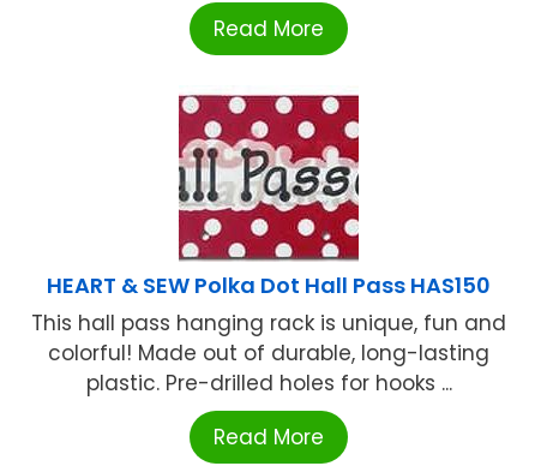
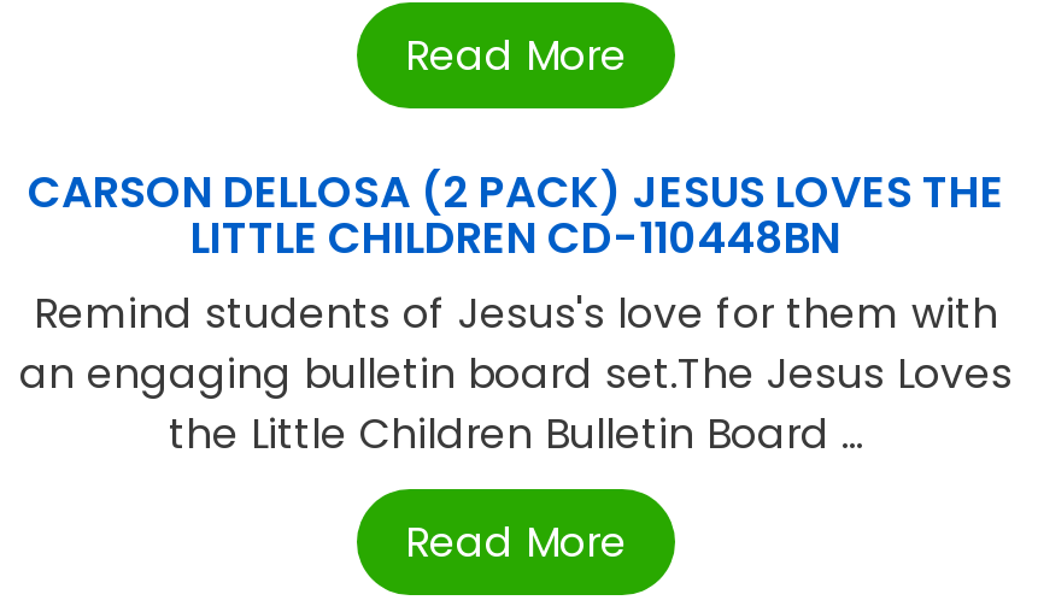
[31,270,506,397] HEART & SEW Polka Dot Hall Pass HAS150 | This hall pass hanging rack is unique, fun and | colorful! Made out of durable, long-lasting | plastic. Pre-drilled holes for hooks ... -> [19,160,1013,461] CARSON DELLOSA (2 PACK) JESUS LOVES THE | LITTLE CHILDREN CD-110448BN | Remind students of Jesus's love for them with | an engaging bulletin board set.The Jesus Loves | the Little Children Bulletin Board ...

